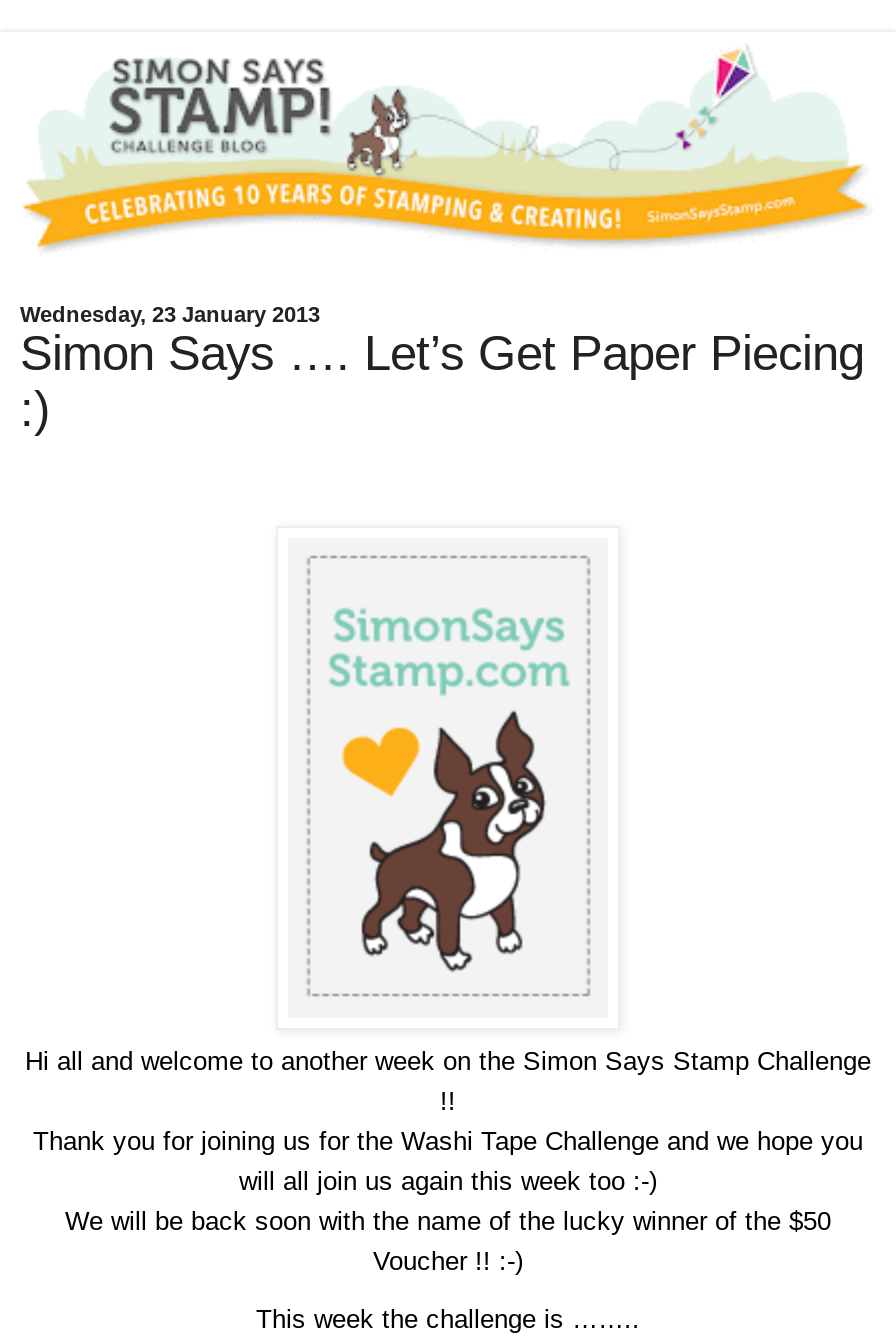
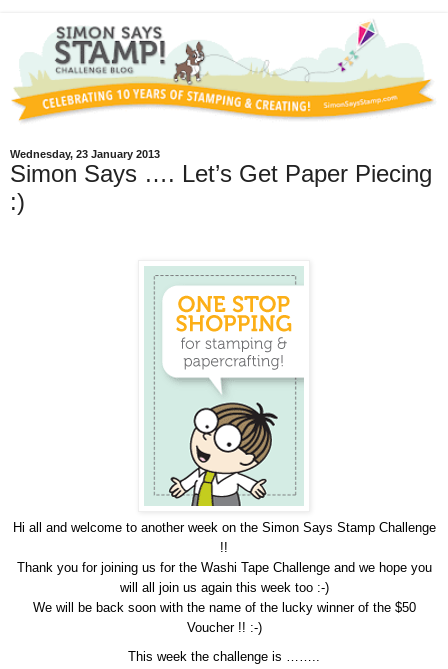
[292,542,606,1018] [image] -> [145,267,304,507] [image]

